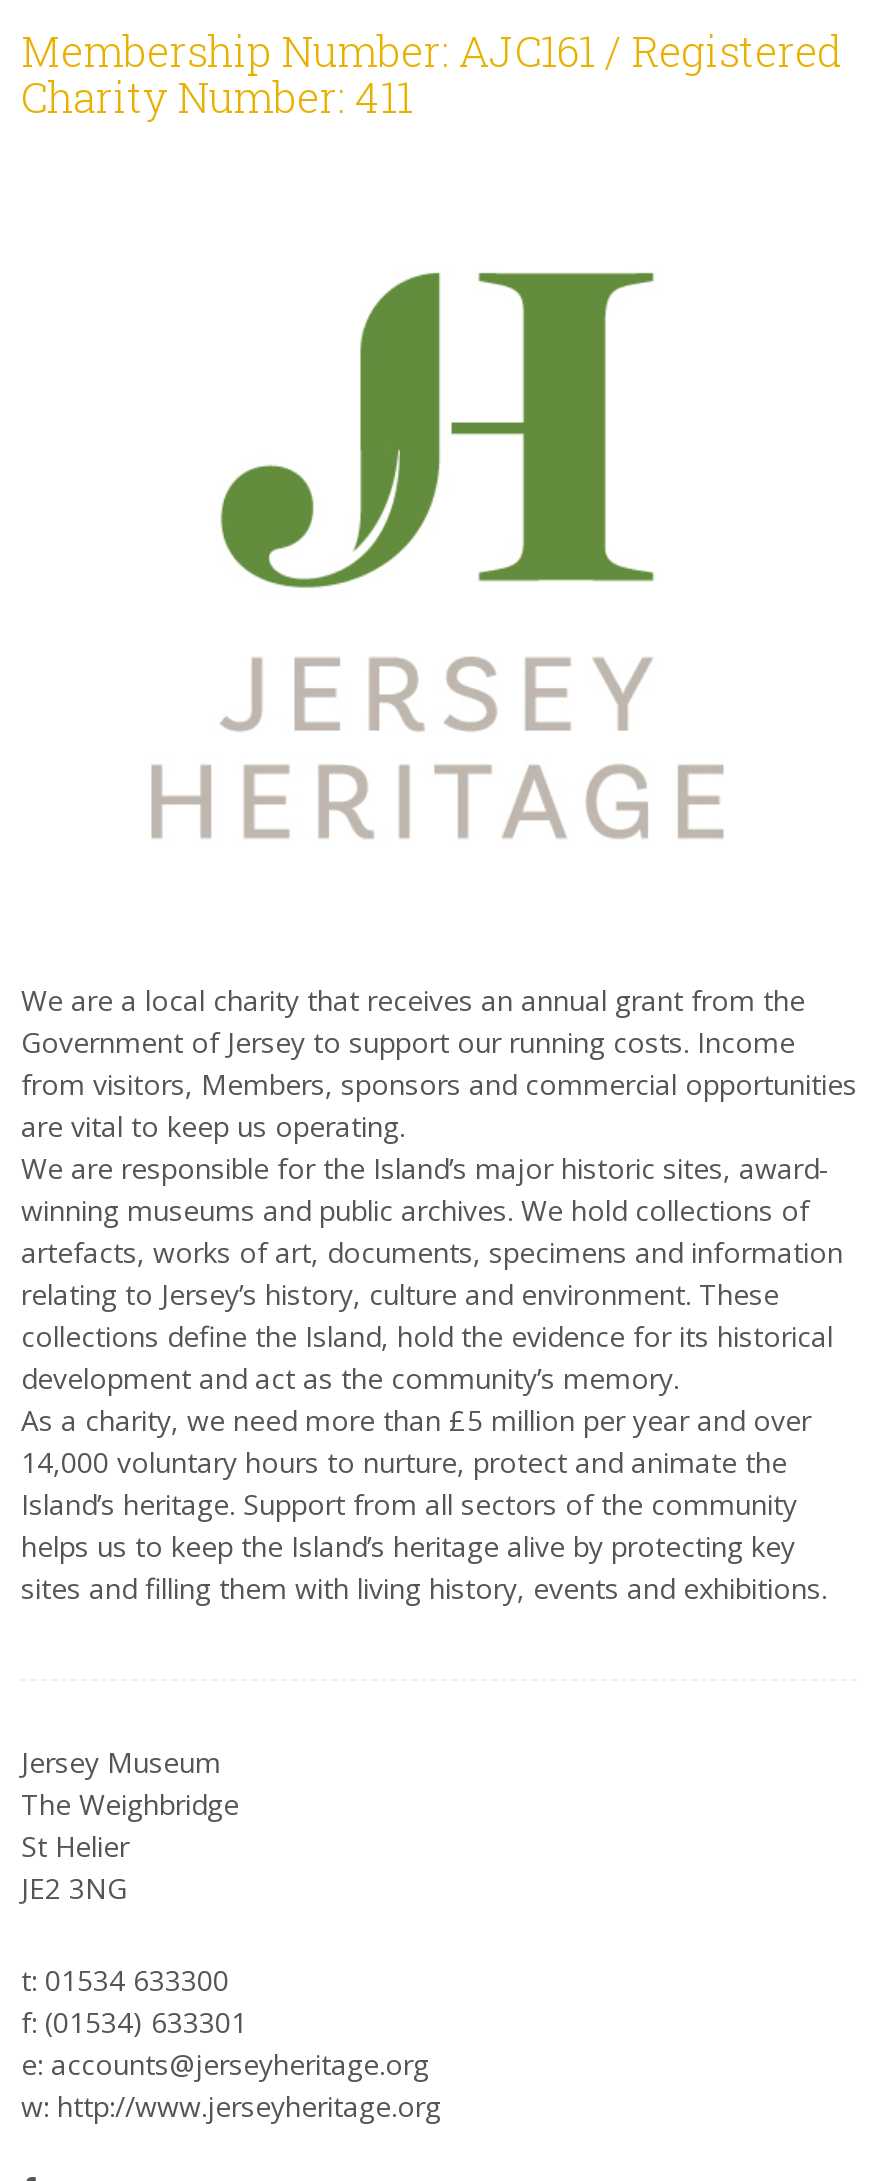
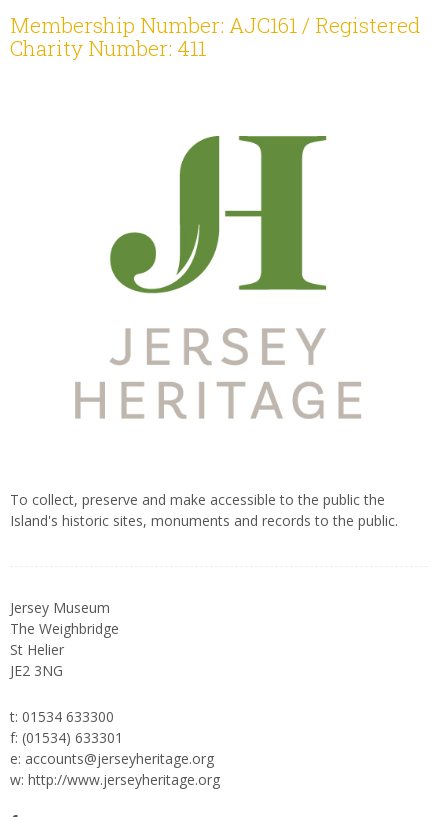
[21,981,857,1607] We are a local charity that receives an annual grant from the | Government of Jersey to support our running costs. Income | from visitors, Members, sponsors and commercial opportunities | are vital to keep us operating. | We are responsible for the Island’s major historic sites, award- | winning museums and public archives. We hold collections of | artefacts, works of art, documents, specimens and information | relating to Jersey’s history, culture and environment. These | collections define the Island, hold the evidence for its historical | development and act as the community’s memory. | As a charity, we need more than £5 million per year and over | 14,000 voluntary hours to nurture, protect and animate the | Island’s heritage. Support from all sectors of the community | helps us to keep the Island’s heritage alive by protecting key | sites and filling them with living history, events and exhibitions. -> [10,490,398,530] To collect, preserve and make accessible to the public the | Island's historic sites, monuments and records to the public.

